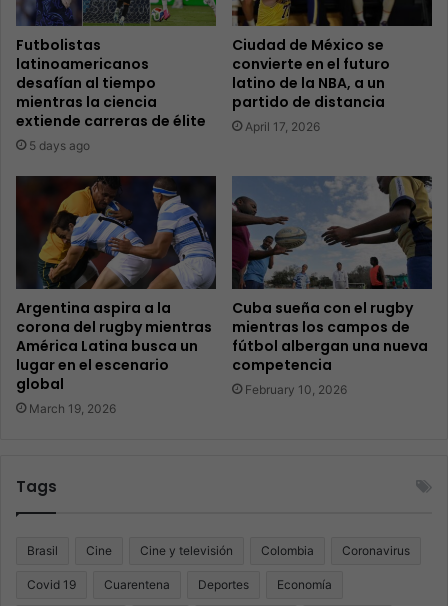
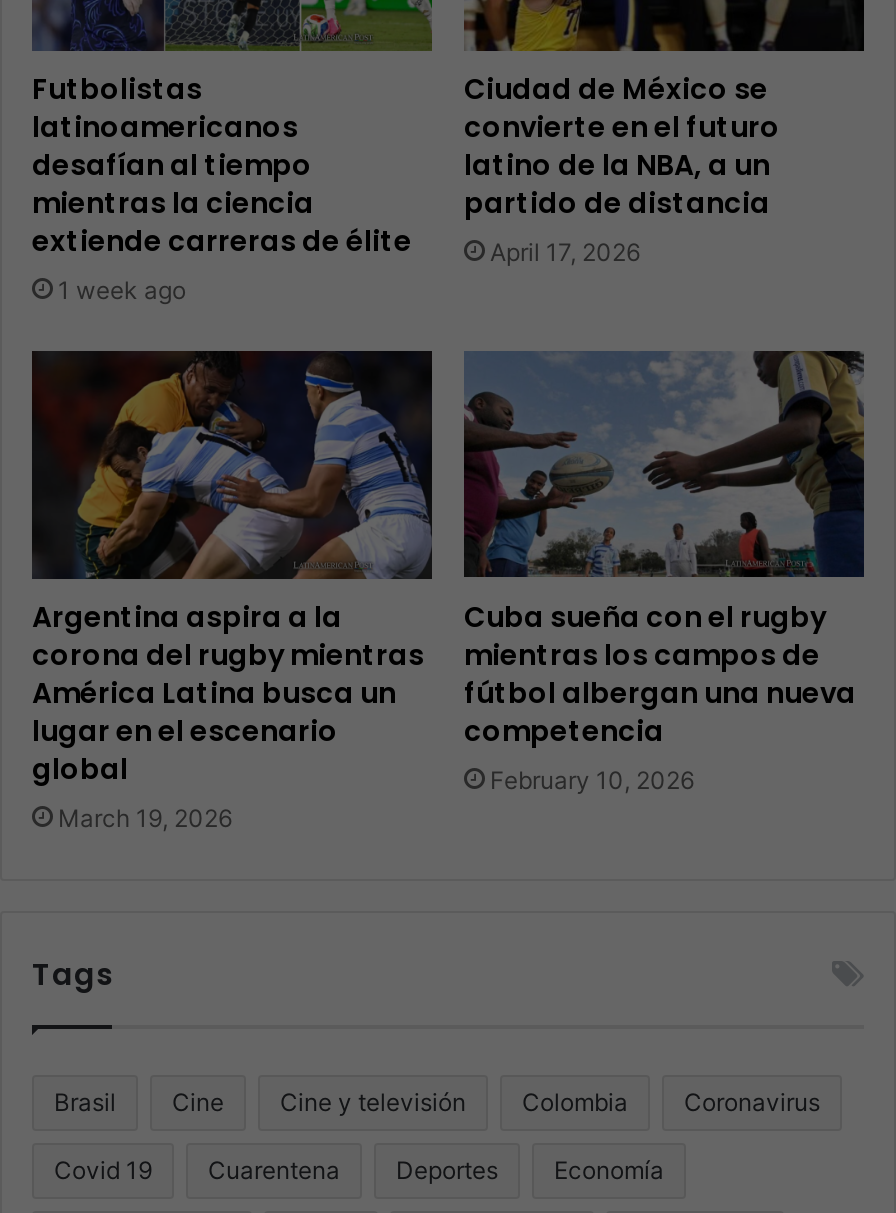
[29,138,90,153] 5 days ago -> [58,276,186,306] 1 week ago

